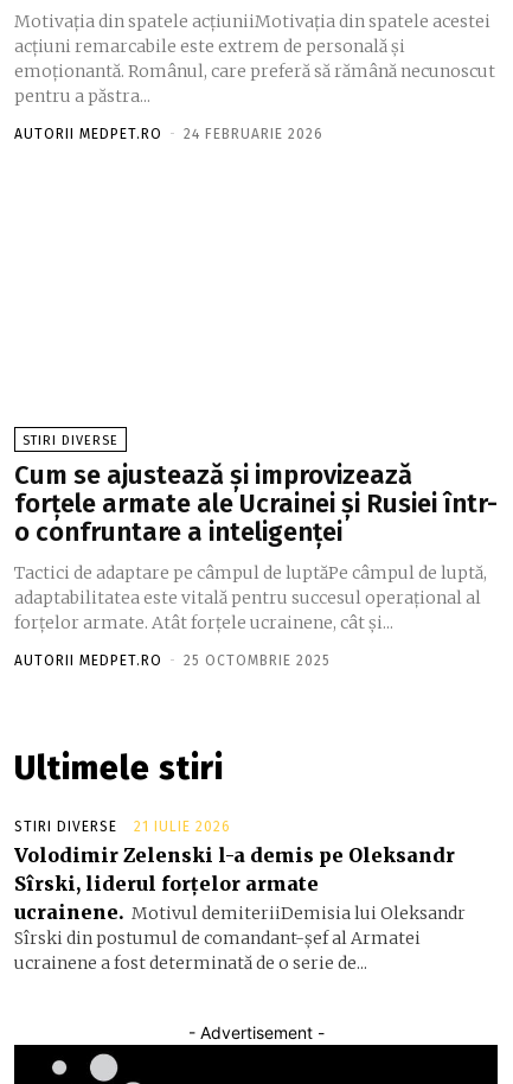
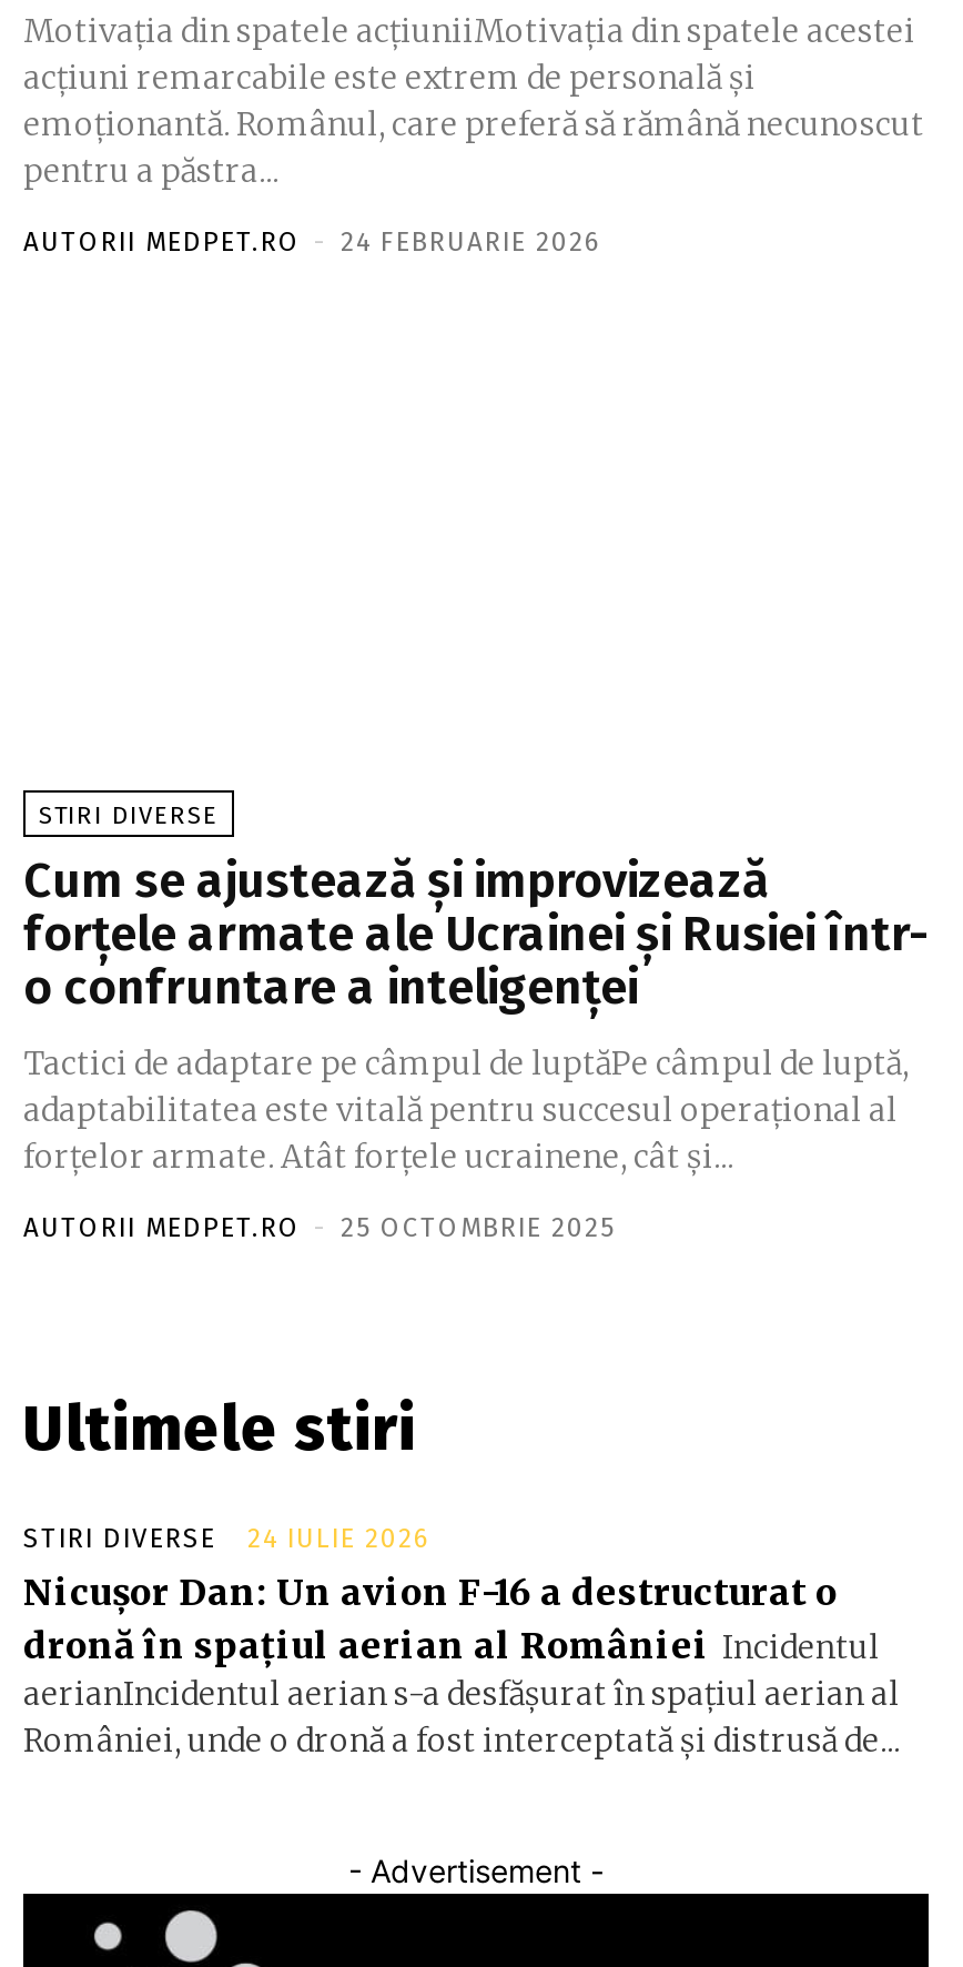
[14,818,466,973] 21 IULIE 2026 | Volodimir Zelenski l-a demis pe Oleksandr | Sîrski, liderul forțelor armate | ucrainene. Motivul demiteriiDemisia lui Oleksandr | Sîrski din postumul de comandant-șef al Armatei | ucrainene a fost determinată de o serie de... -> [23,1522,900,1760] 24 IULIE 2026 | Nicușor Dan: Un avion F-16 a destructurat o | dronă în spațiul aerian al României Incidentul | aerianIncidentul aerian s-a desfășurat în spațiul aerian al | României, unde o dronă a fost interceptată și distrusă de...

